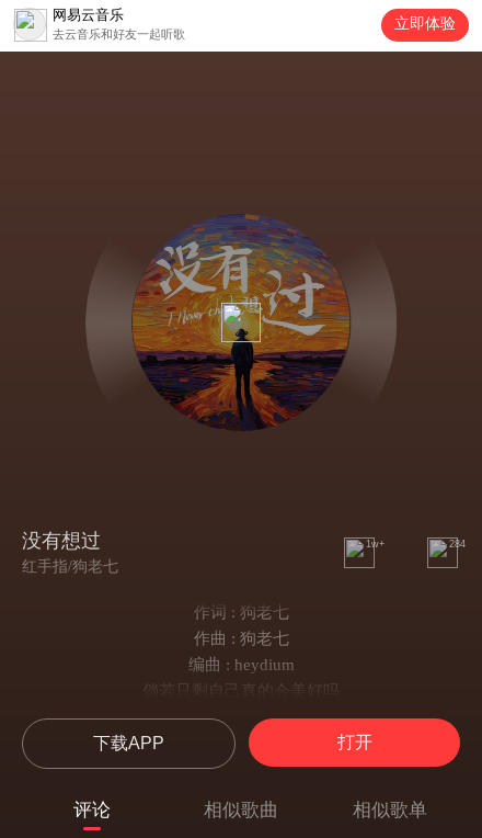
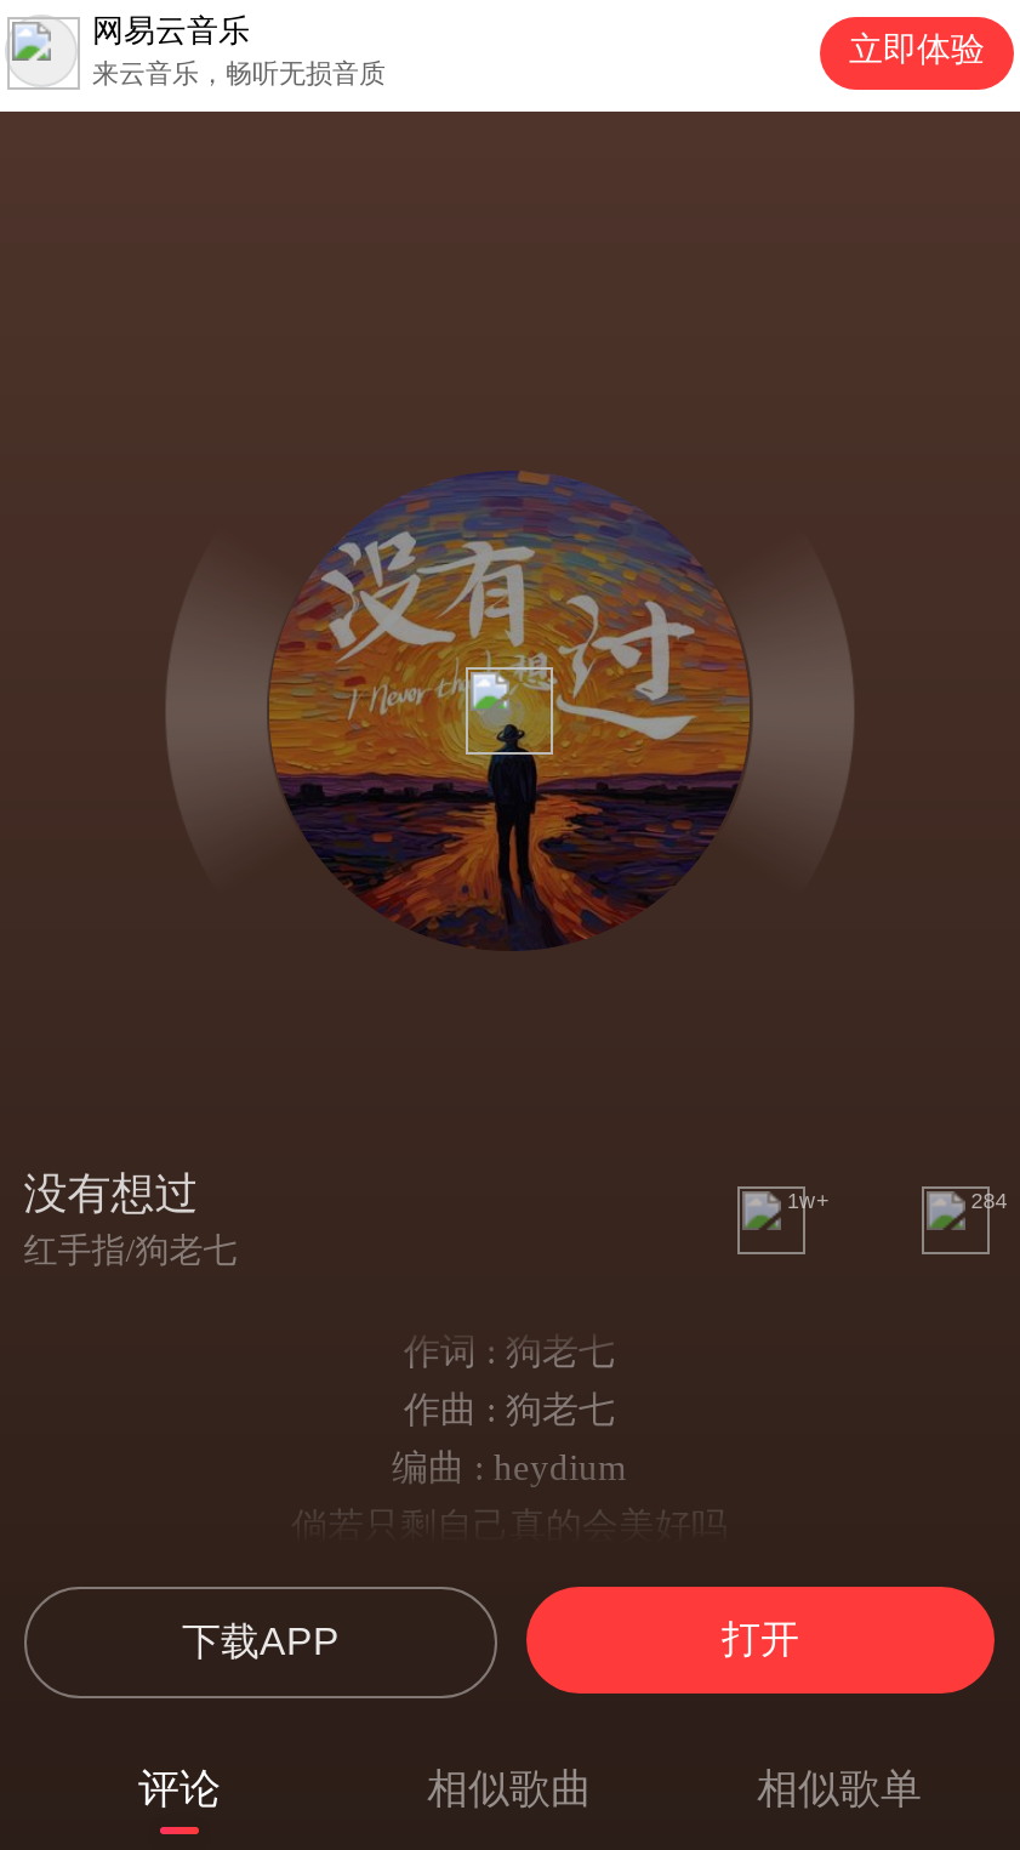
[53,27,185,41] 去云音乐和好友一起听歌 -> [92,58,386,87] 来云音乐，畅听无损音质

